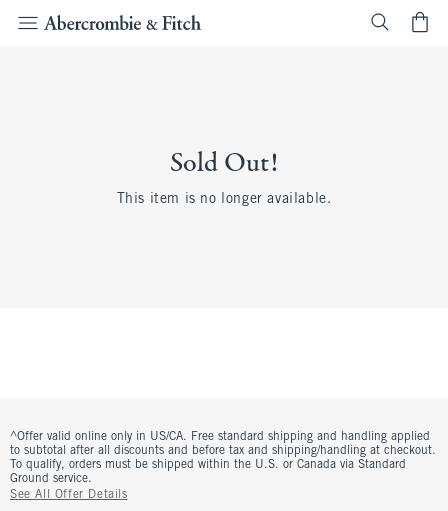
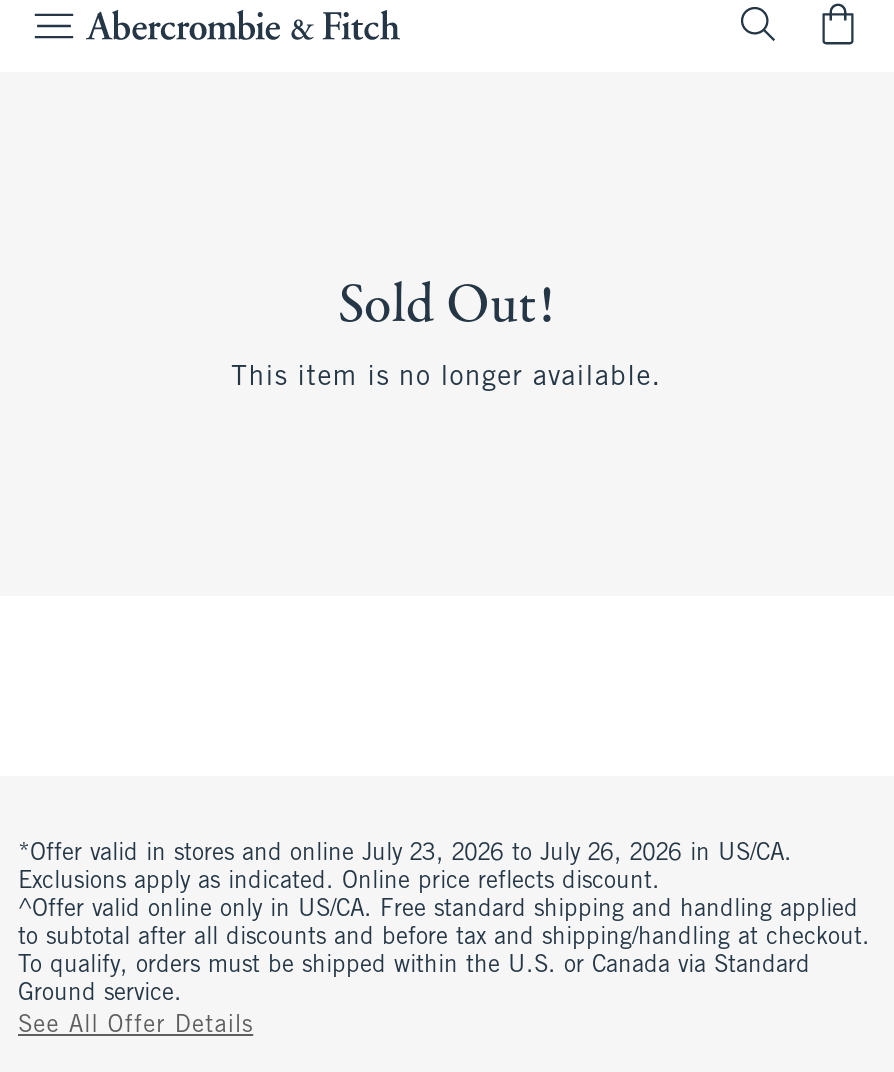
none -> [18,842,792,894] *Offer valid in stores and online July 23, 2026 to July 26, 2026 in US/CA. | Exclusions apply as indicated. Online price reflects discount.

